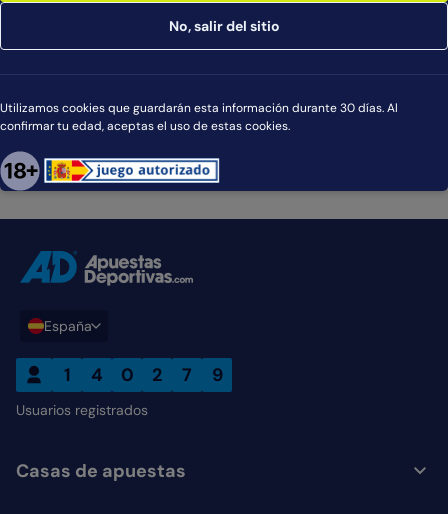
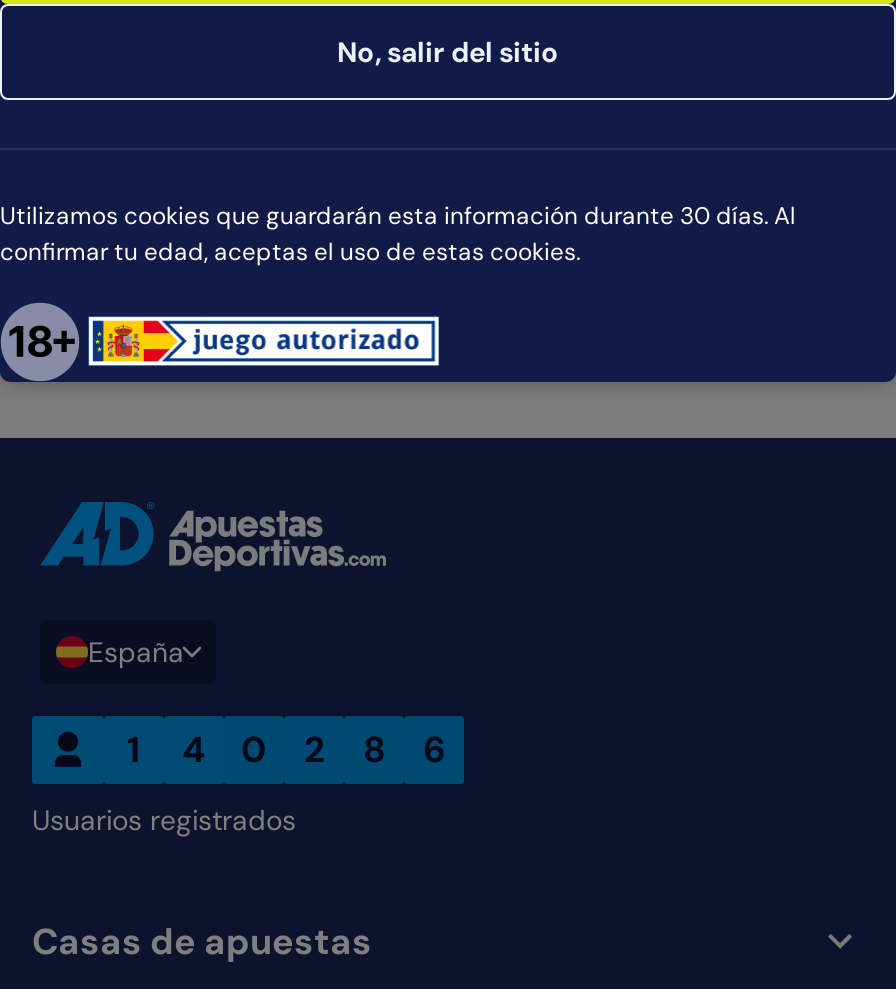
[182,363,192,387] 7 -> [363,727,385,775] 8
[211,363,222,387] 9 -> [423,727,445,775] 6

